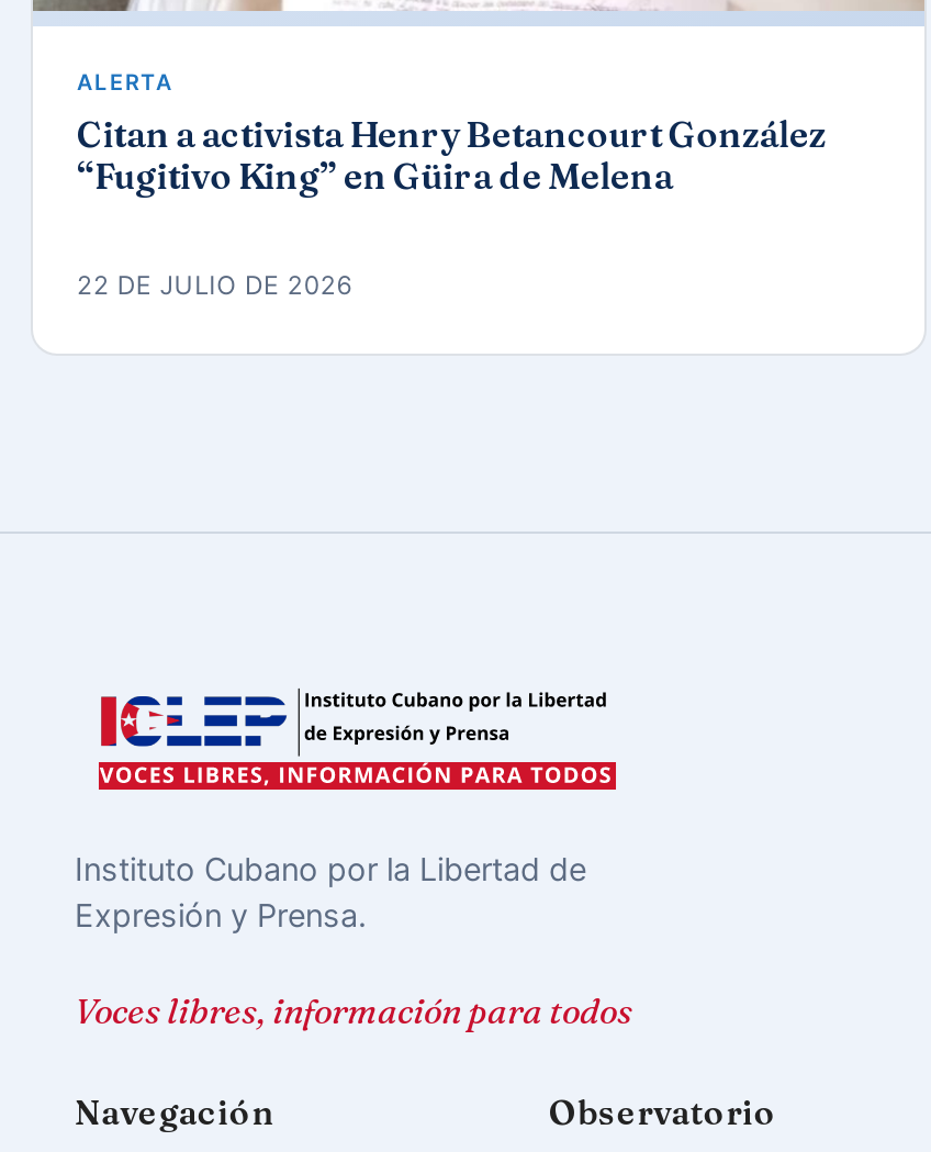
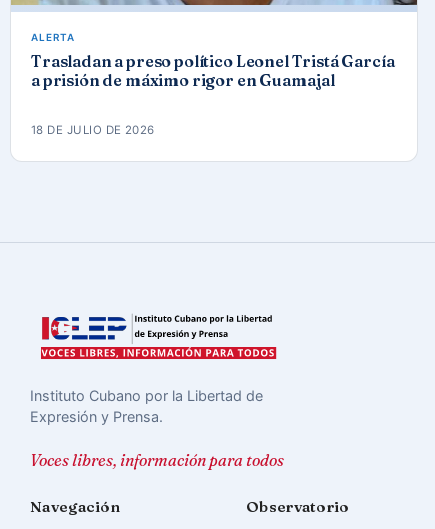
[77,112,826,197] Citan a activista Henry Betancourt González | “Fugitivo King” en Güira de Melena -> [31,51,394,90] Trasladan a preso político Leonel Tristá García | a prisión de máximo rigor en Guamajal
[77,270,353,300] 22 DE JULIO DE 2026 -> [31,123,155,137] 18 DE JULIO DE 2026

